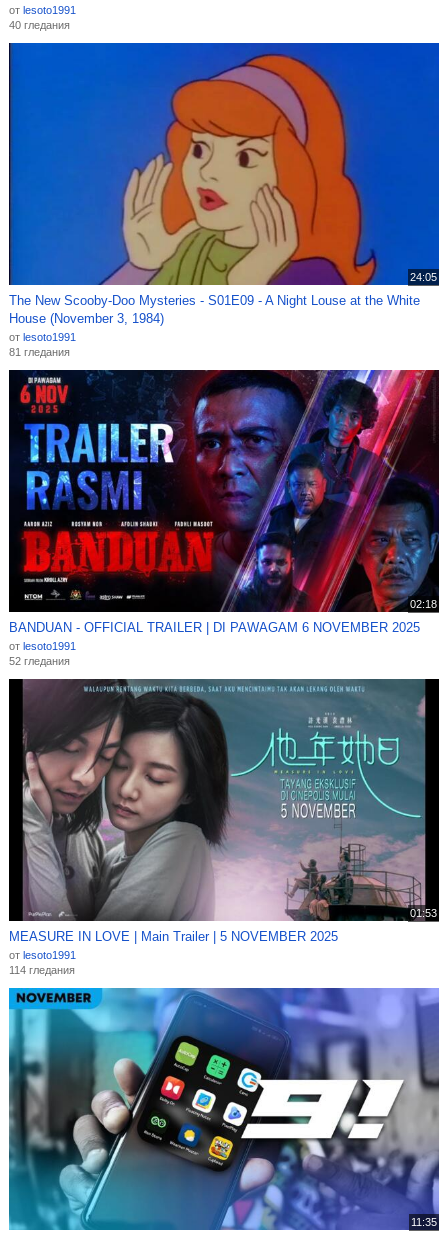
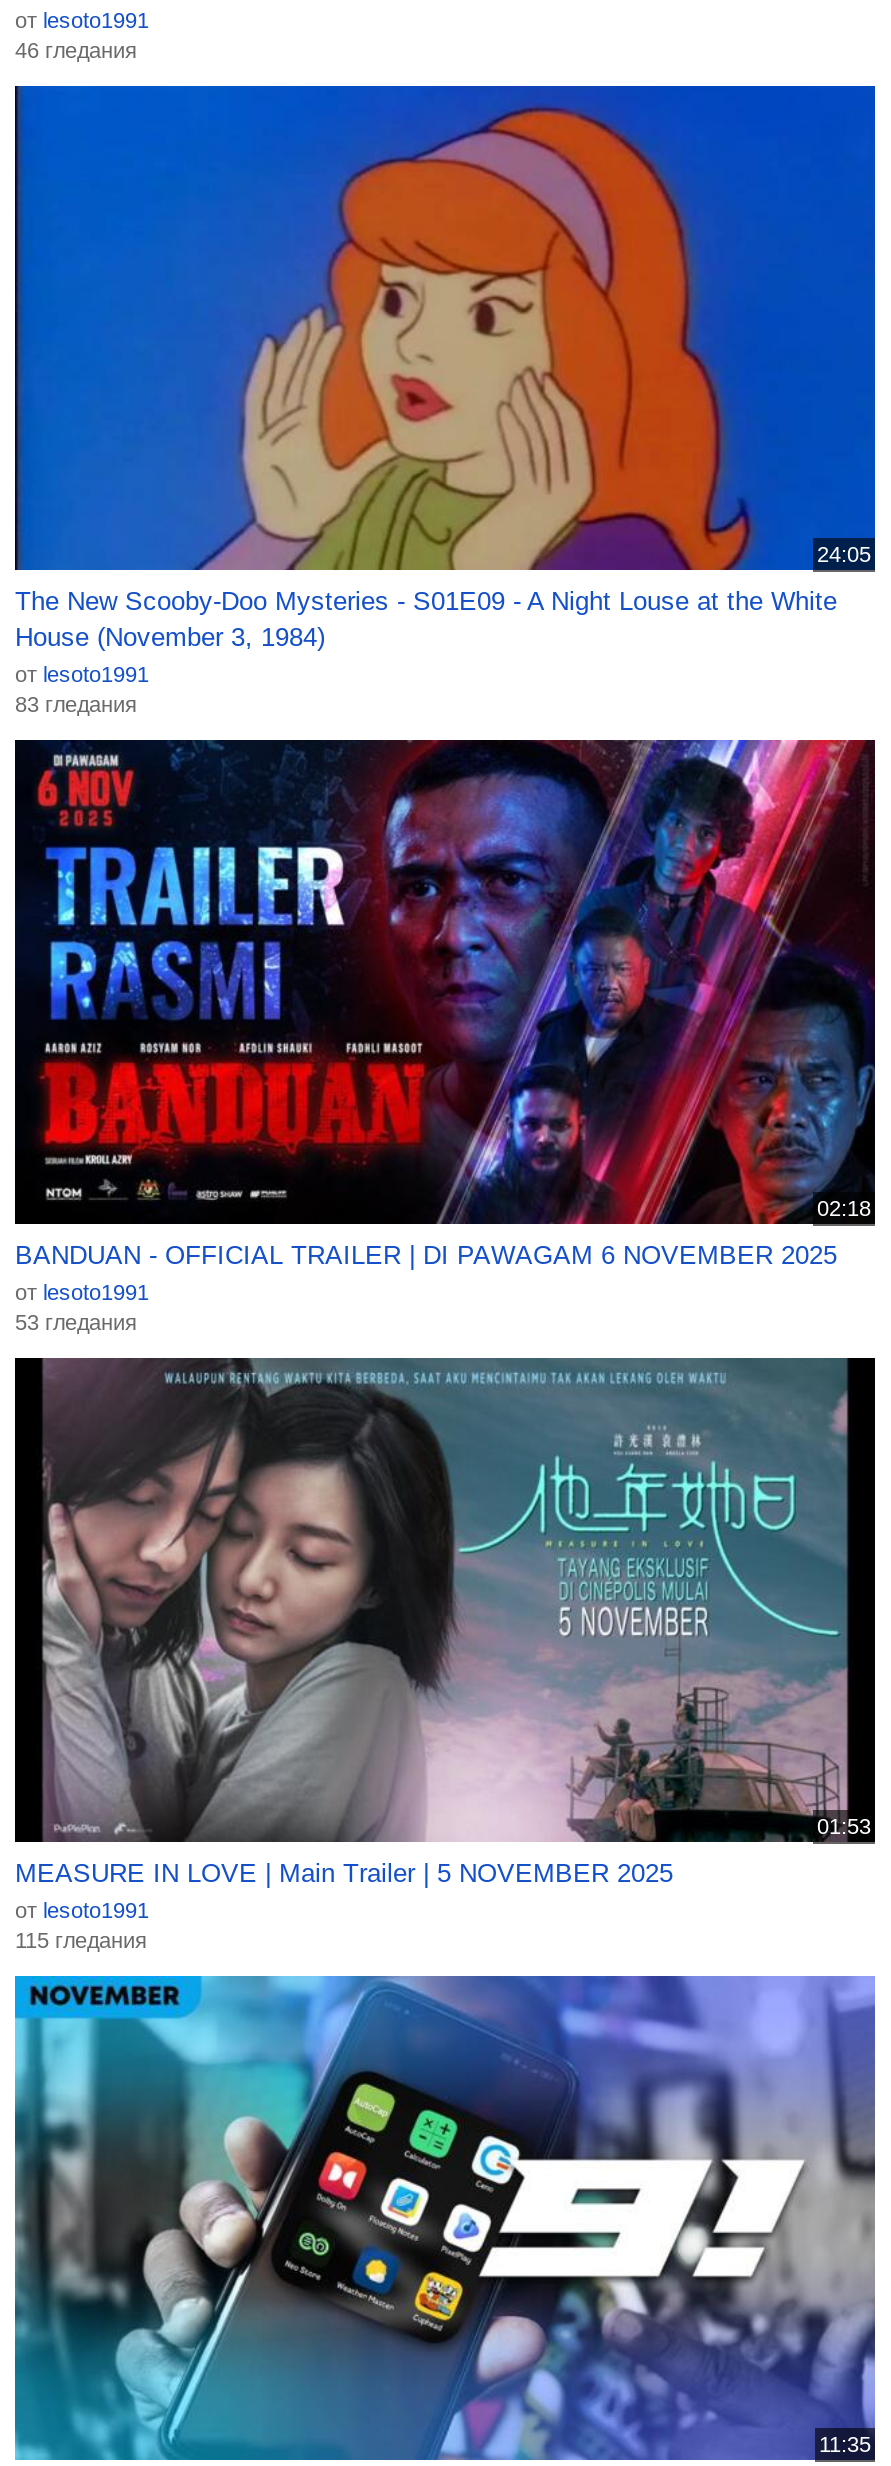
[9,19,70,31] 40 гледания -> [15,38,137,62] 46 гледания
[9,346,70,358] 81 гледания -> [15,692,137,716] 83 гледания
[9,655,70,667] 52 гледания -> [15,1310,137,1334] 53 гледания
[9,964,75,976] 114 гледания -> [15,1928,147,1952] 115 гледания

